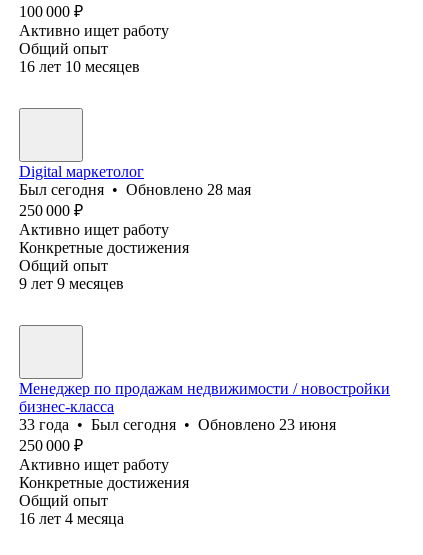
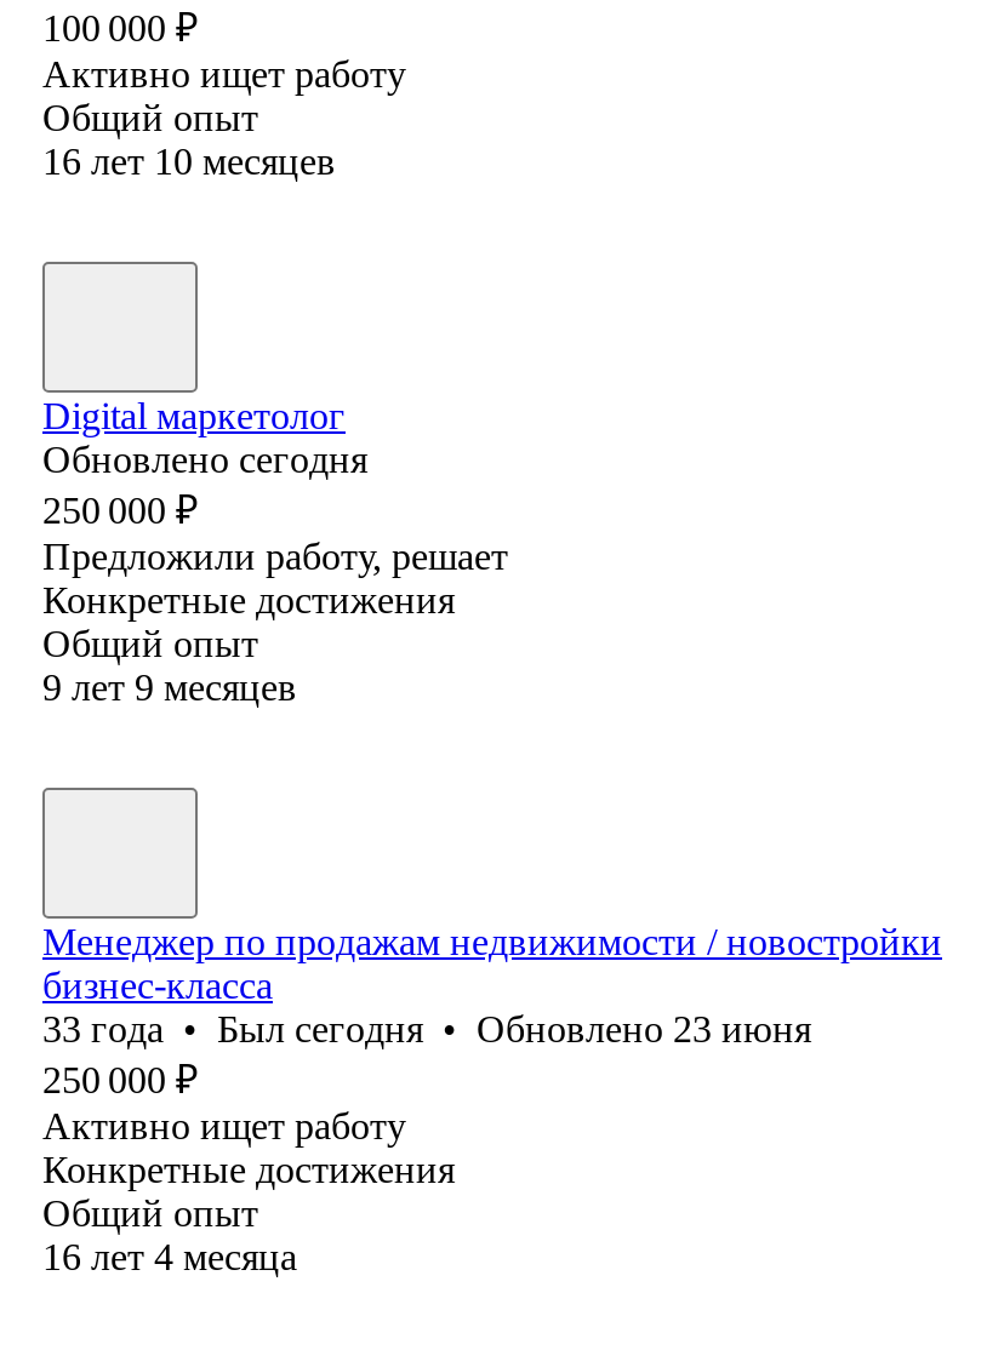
[19,181,251,198] Был сегодня • Обновлено 28 мая -> [42,438,367,480] Обновлено сегодня
[19,221,169,238] Активно ищет работу -> [42,535,508,577] Предложили работу, решает

